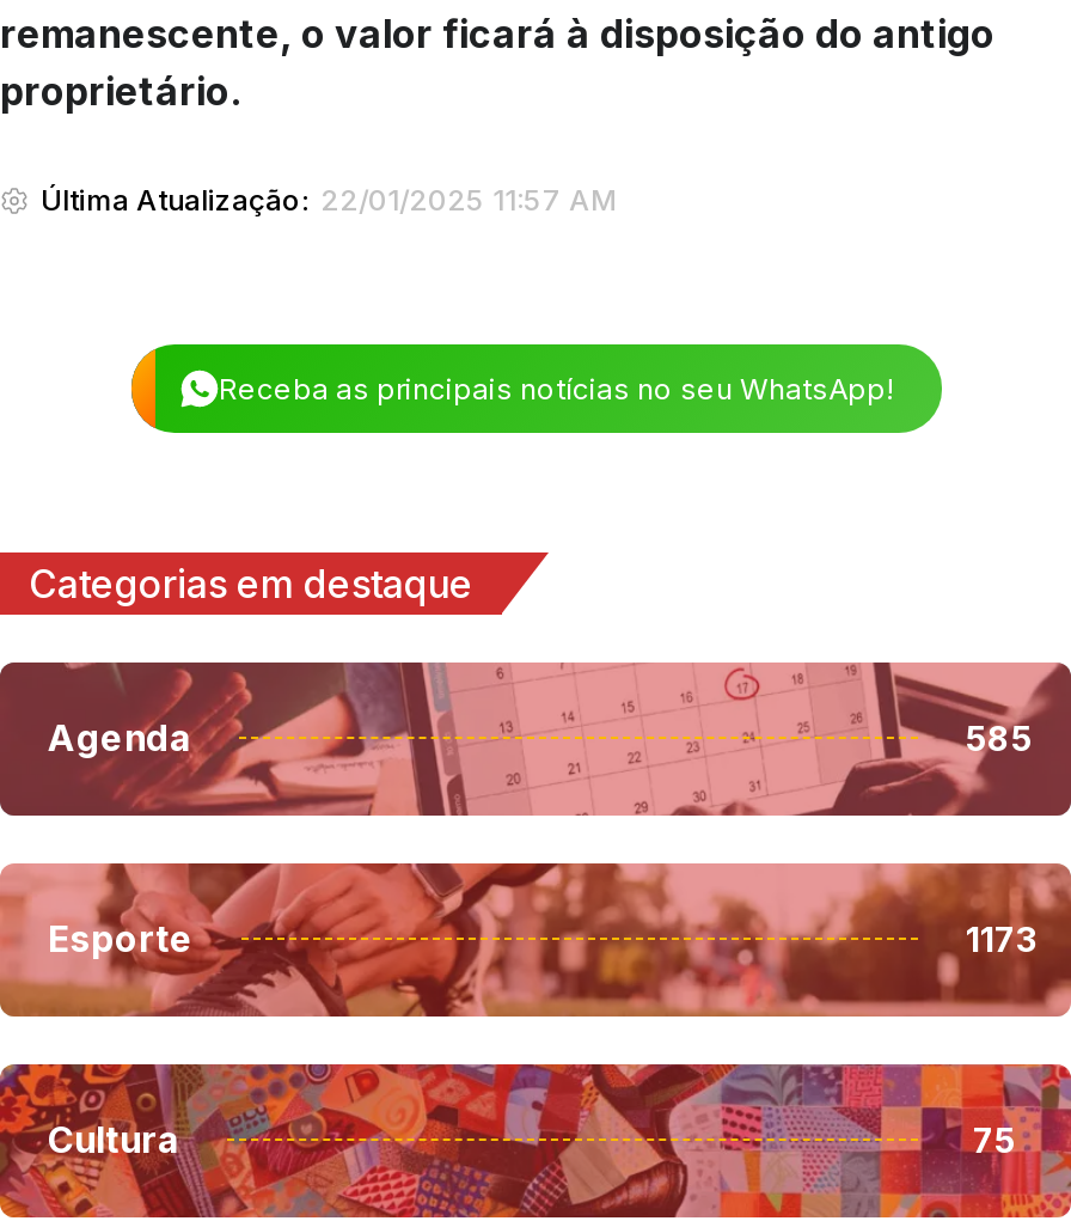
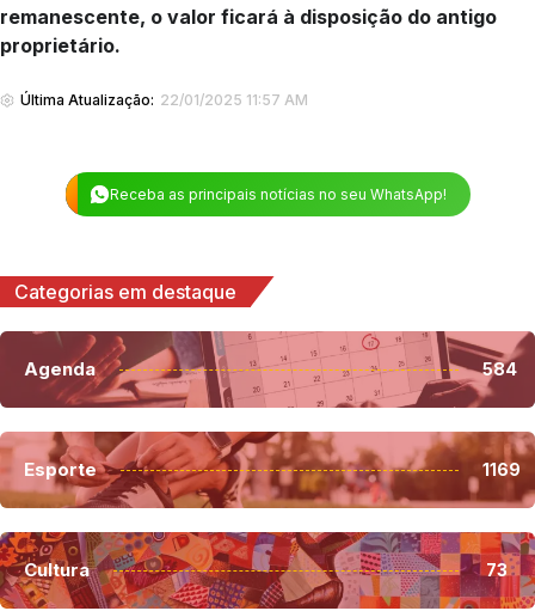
[966,718,1033,758] 585 -> [482,359,517,379] 584
[966,918,1038,959] 1173 -> [482,459,521,479] 1169
[973,1119,1016,1160] 75 -> [486,560,508,580] 73

